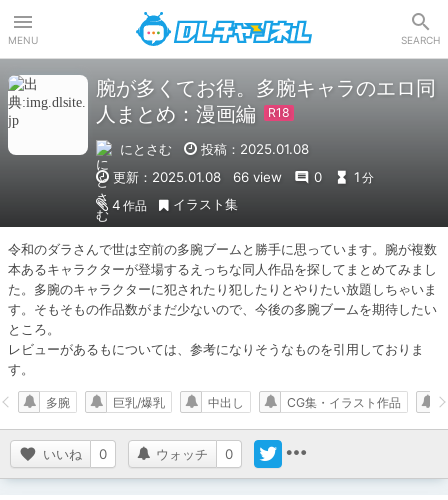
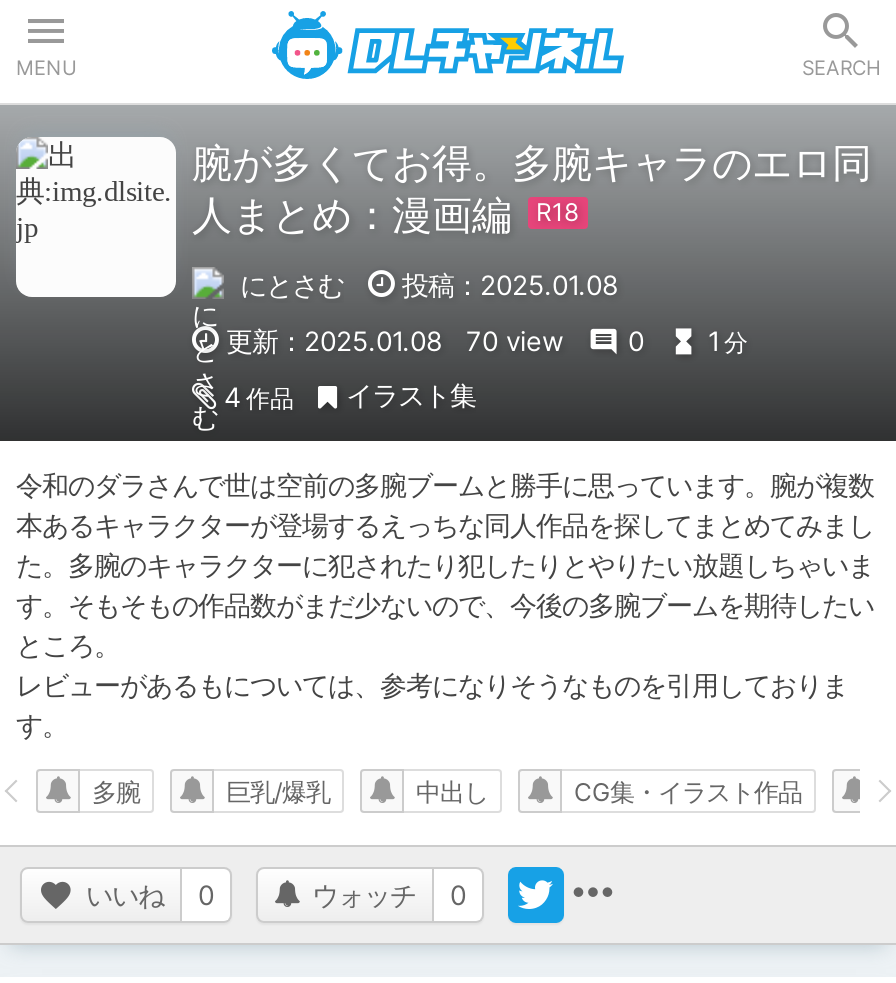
[233,168,282,184] 66 view -> [466,324,564,356] 70 view

